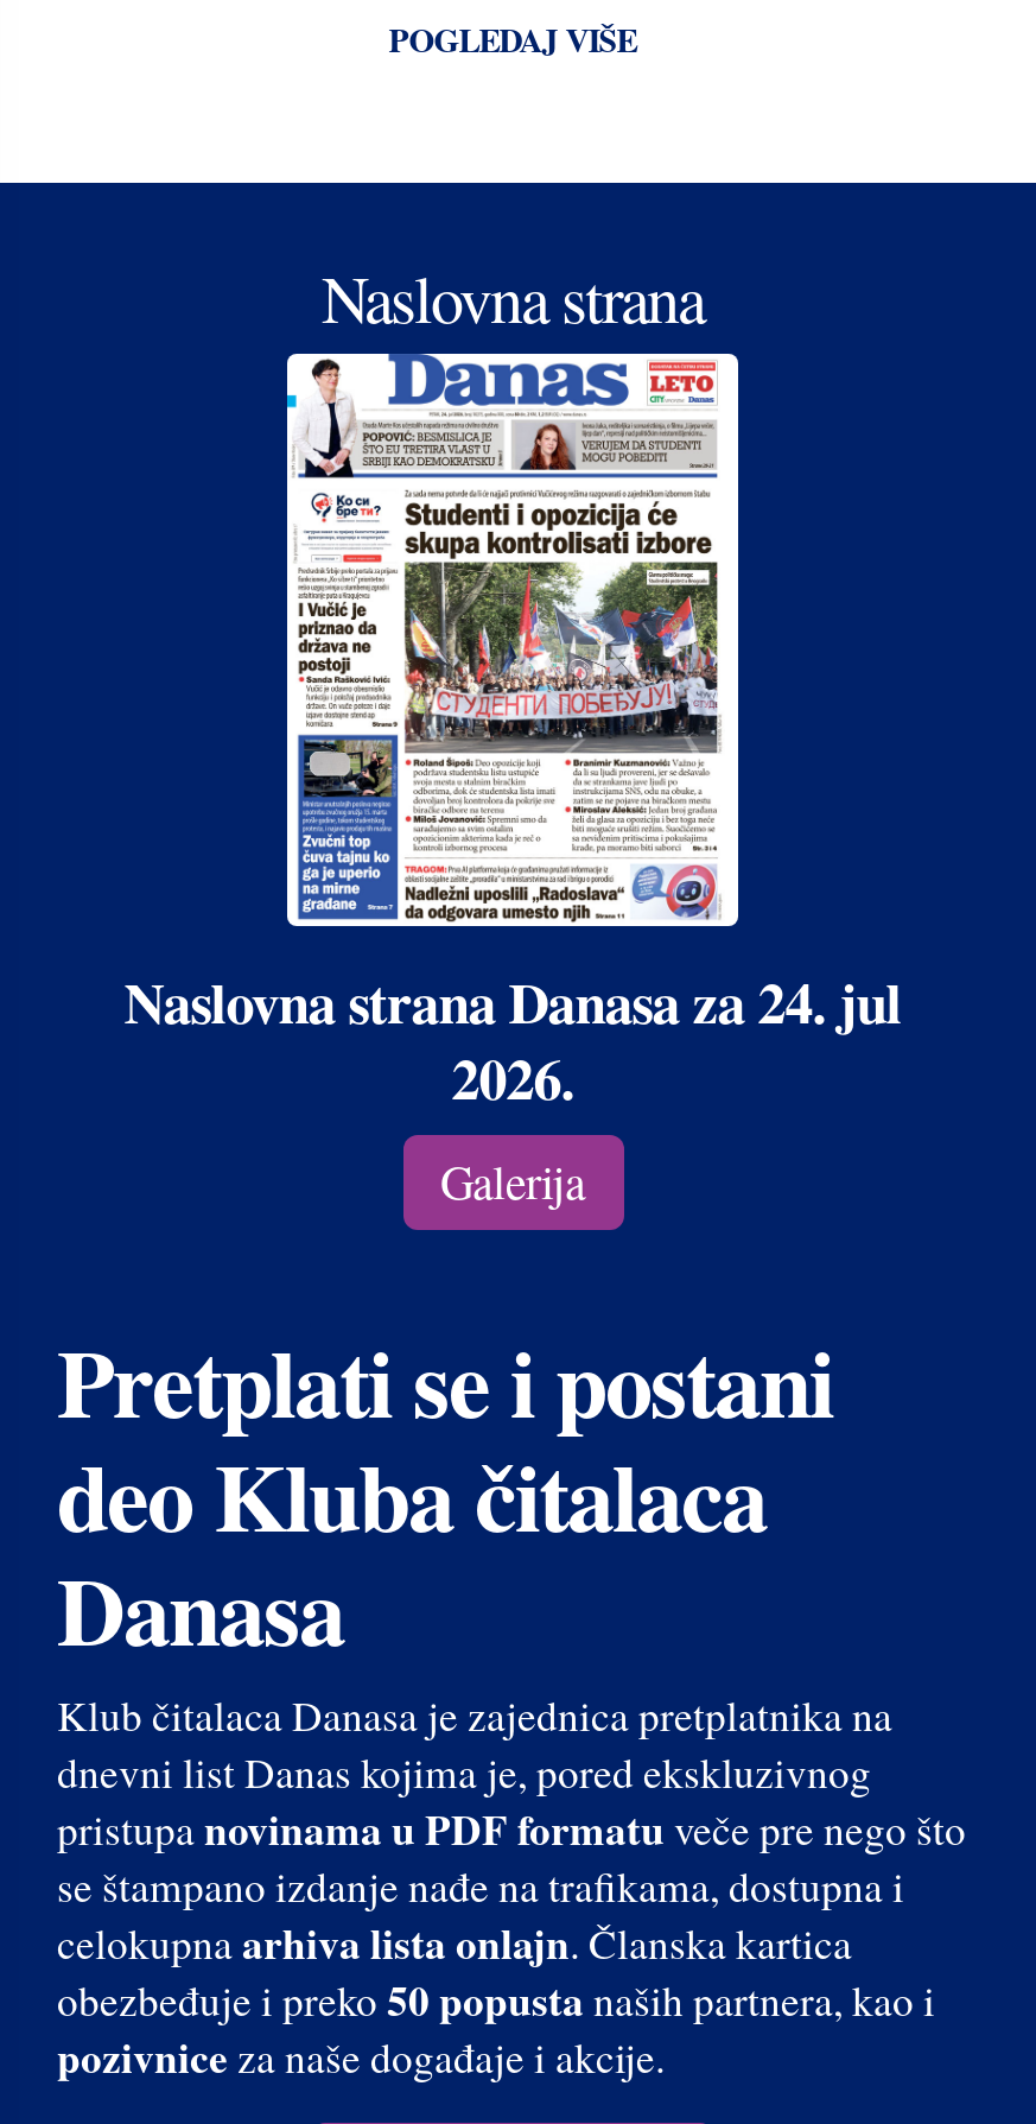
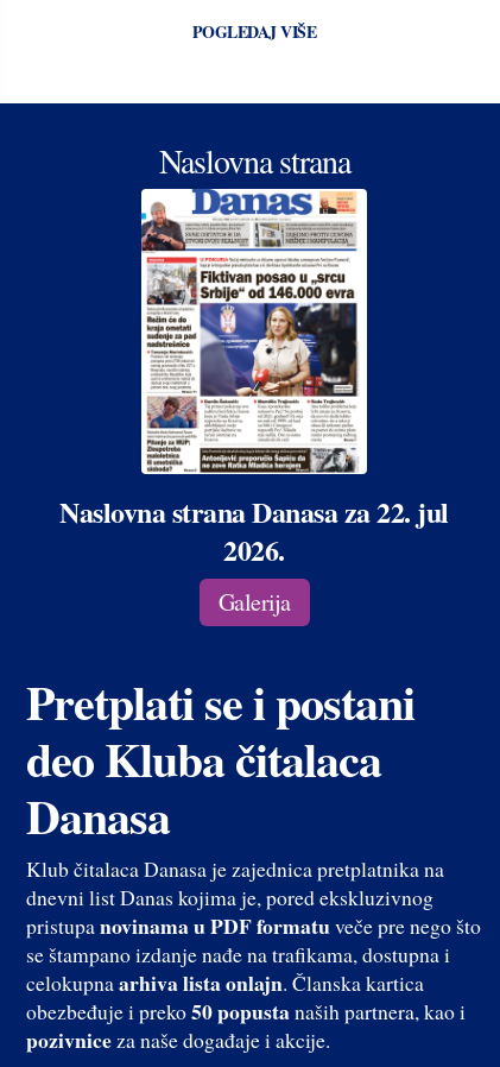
[124,356,901,1043] [image] | Naslovna strana Danasa za 24. jul -> [60,190,449,532] [image] | Naslovna strana Danasa za 22. jul

